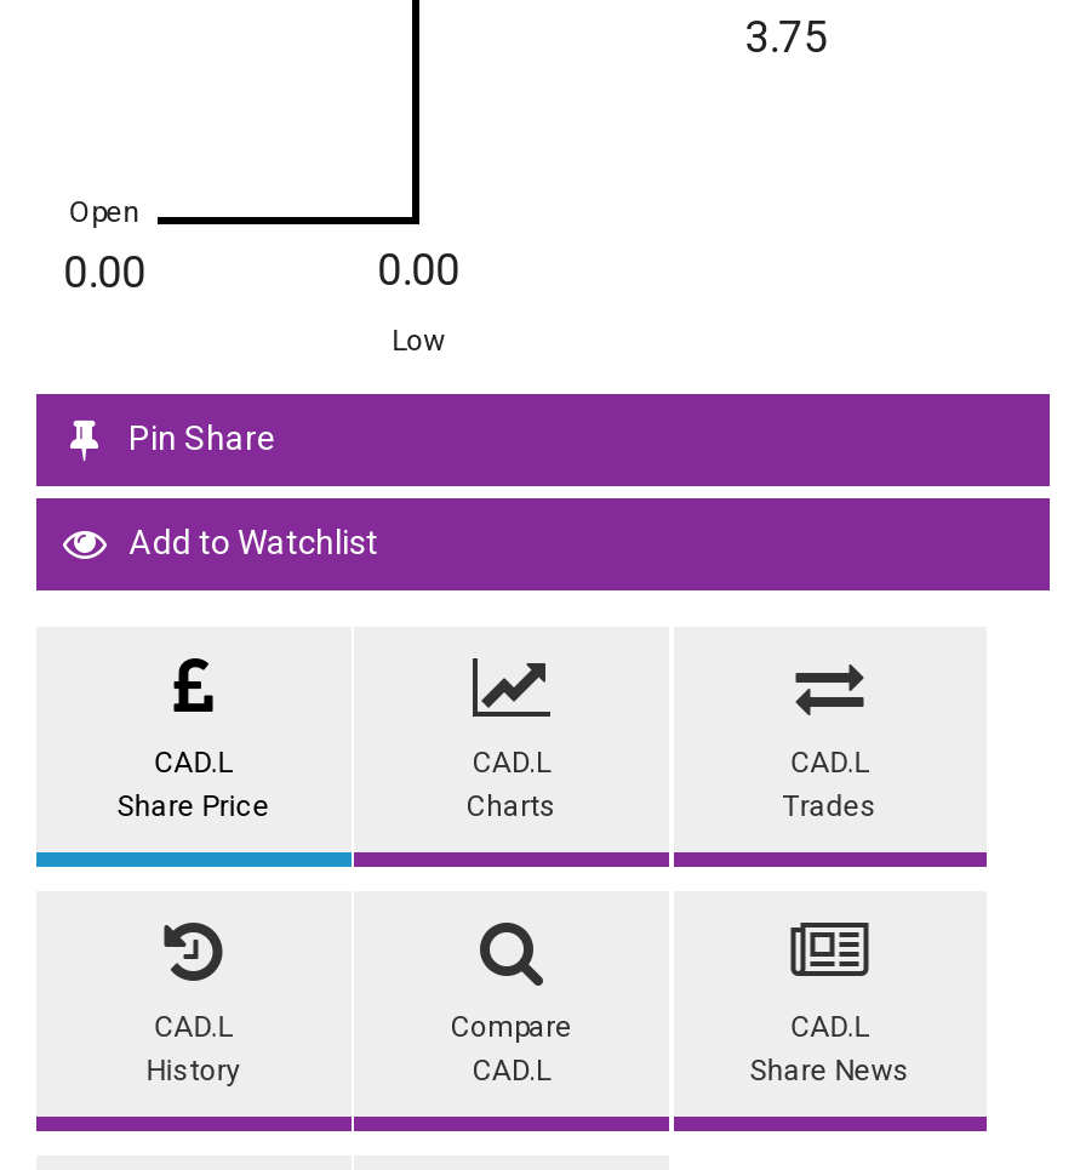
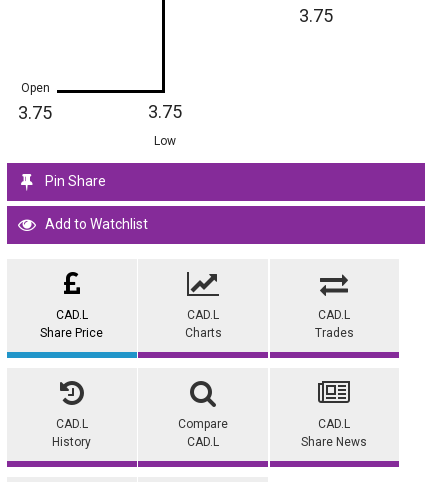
[64,246,146,297] 0.00 -> [18,102,52,123] 3.75
[377,244,460,295] 0.00 -> [148,101,182,122] 3.75

